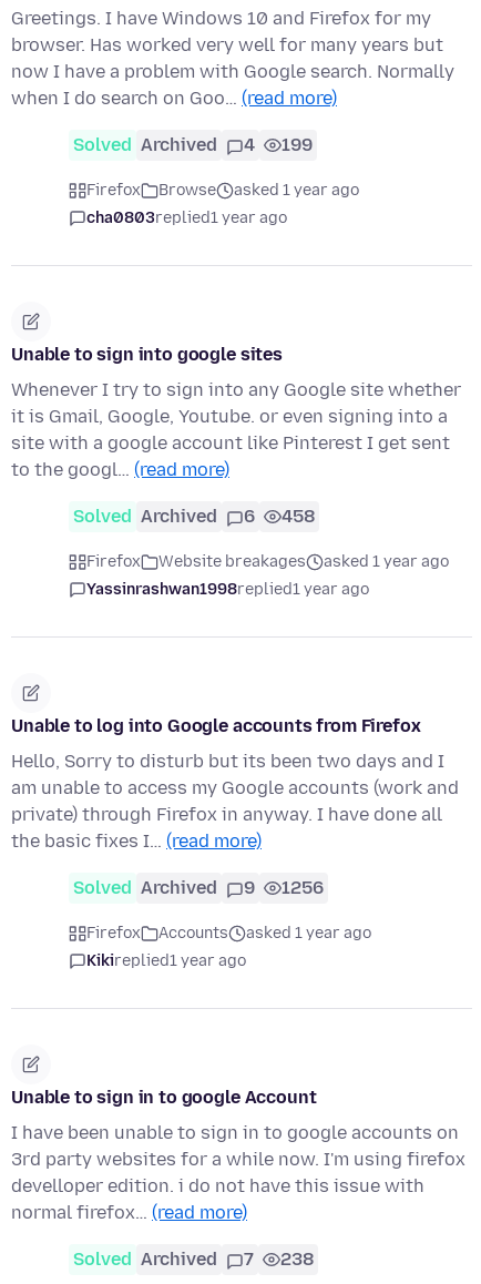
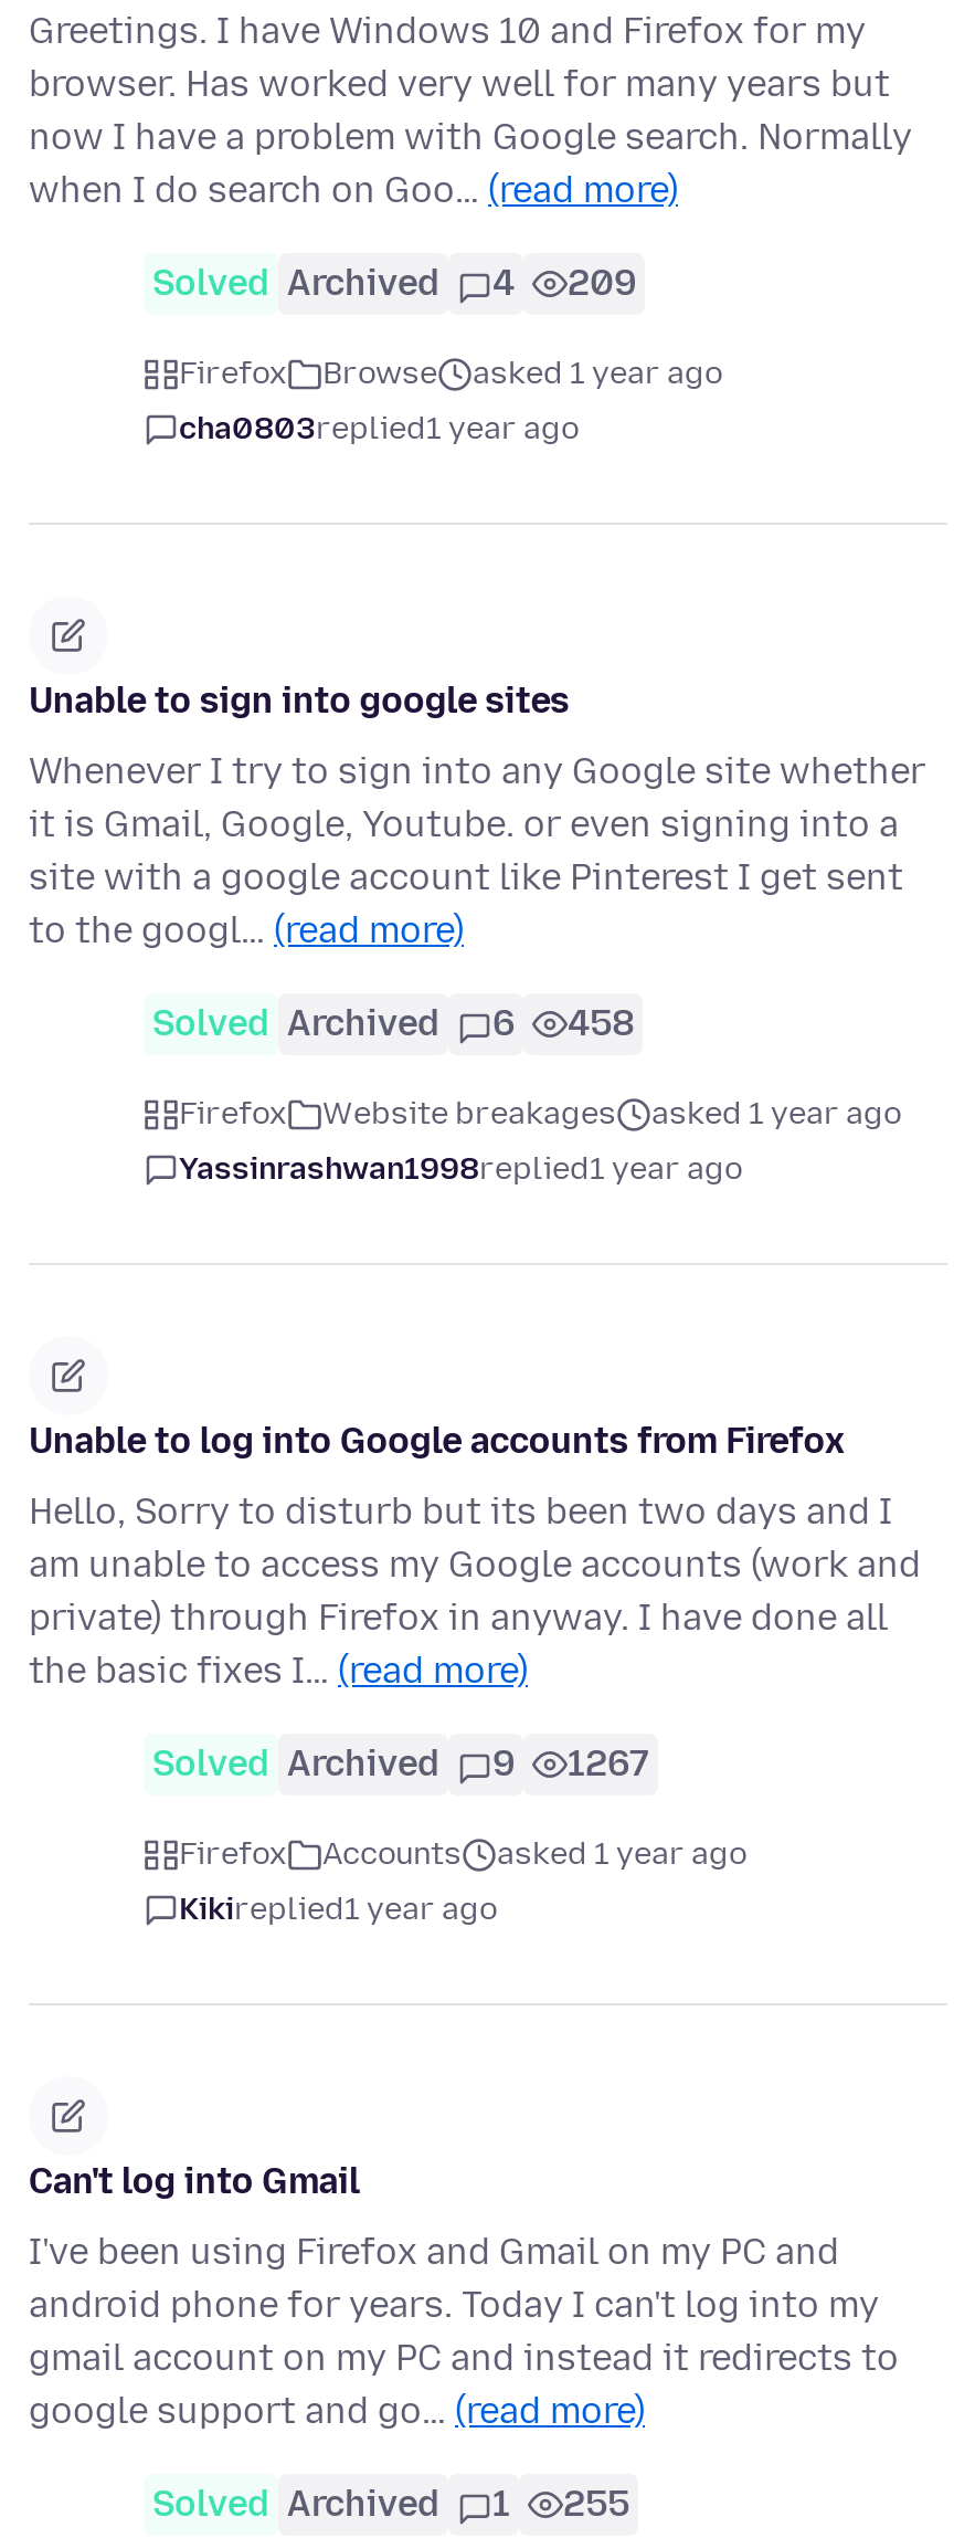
[73,135,313,156] Solved Archived 4 199 -> [152,263,636,305] Solved Archived 4 209
[73,878,324,899] Solved Archived 9 1256 -> [152,1744,649,1786] Solved Archived 9 1267
[11,1087,316,1108] Unable to sign in to google Account -> [29,2161,360,2203] Can't log into Gmail
[11,1123,465,1224] I have been unable to sign in to google accounts on | 3rd party websites for a while now. I'm using firefox | develloper edition. i do not have this issue with | normal firefox… (read more) -> [29,2232,899,2433] I've been using Firefox and Gmail on my PC and | android phone for years. Today I can't log into my | gmail account on my PC and instead it redirects to | google support and go… (read more)
[244,1249,254,1270] 7 -> [492,2484,510,2526] 1
[280,1249,314,1270] 238 -> [563,2484,629,2526] 255

